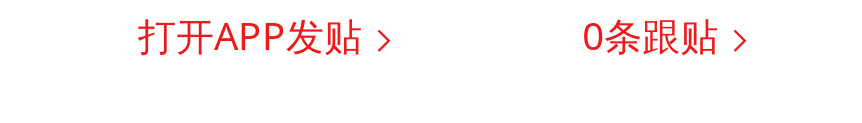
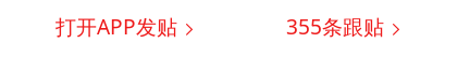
[582,10,728,62] 0条跟贴 -> [286,13,389,41] 355条跟贴

